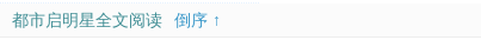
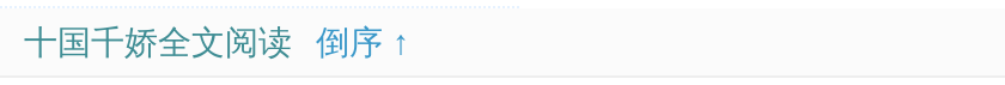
[12,11,162,30] 都市启明星全文阅读 -> [24,24,292,62] 十国千娇全文阅读

